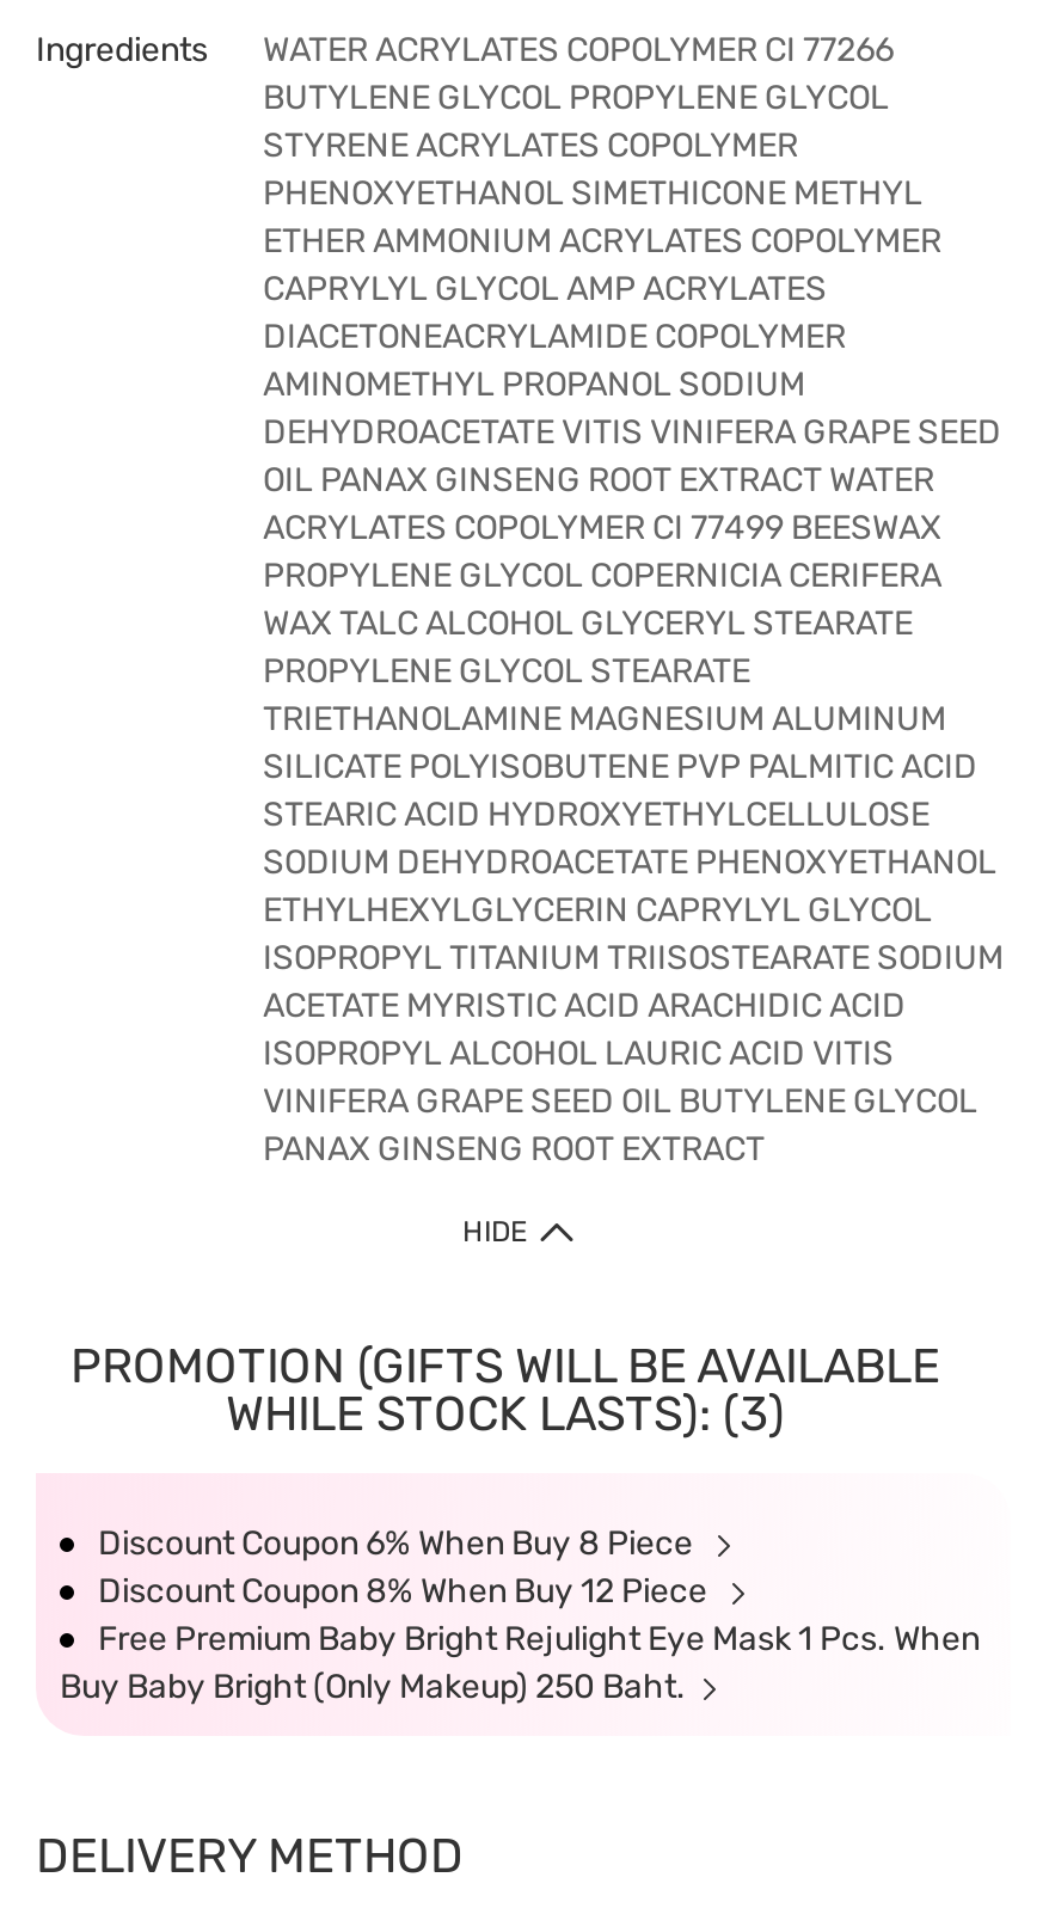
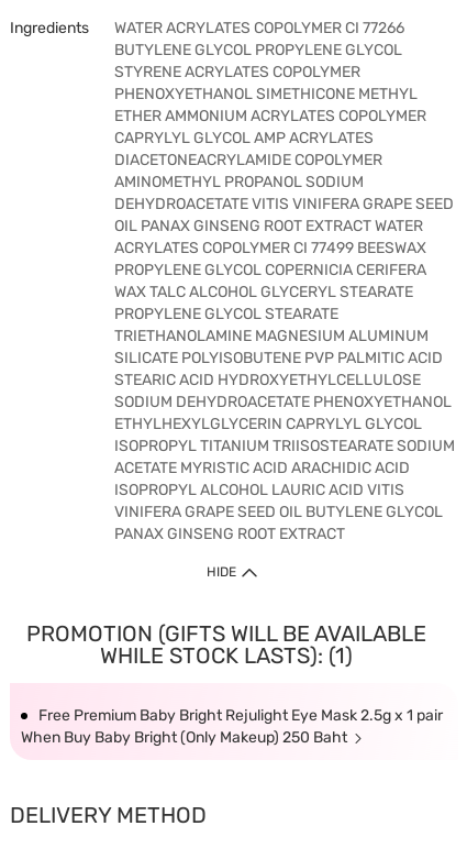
[226,1385,785,1442] WHILE STOCK LASTS): (3) -> [99,642,352,669] WHILE STOCK LASTS): (1)
[60,1523,980,1707] Discount Coupon 6% When Buy 8 Piece | Discount Coupon 8% When Buy 12 Piece | Free Premium Baby Bright Rejulight Eye Mask 1 Pcs. When | Buy Baby Bright (Only Makeup) 250 Baht. -> [21,706,443,747] Free Premium Baby Bright Rejulight Eye Mask 2.5g x 1 pair | When Buy Baby Bright (Only Makeup) 250 Baht

